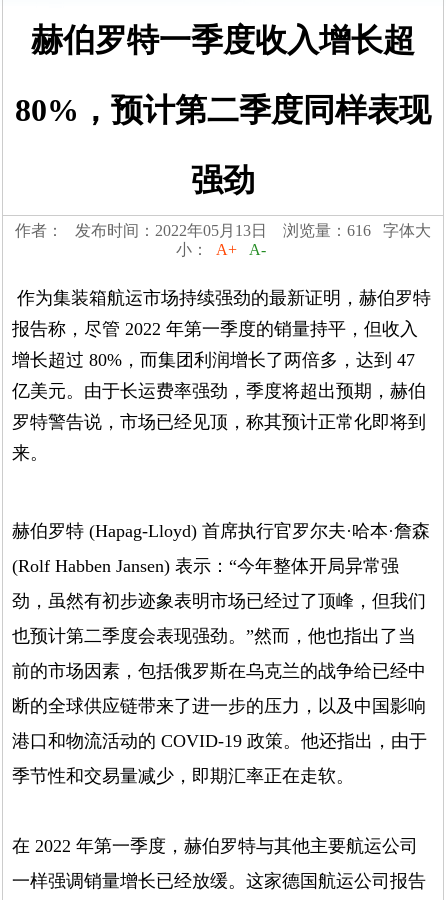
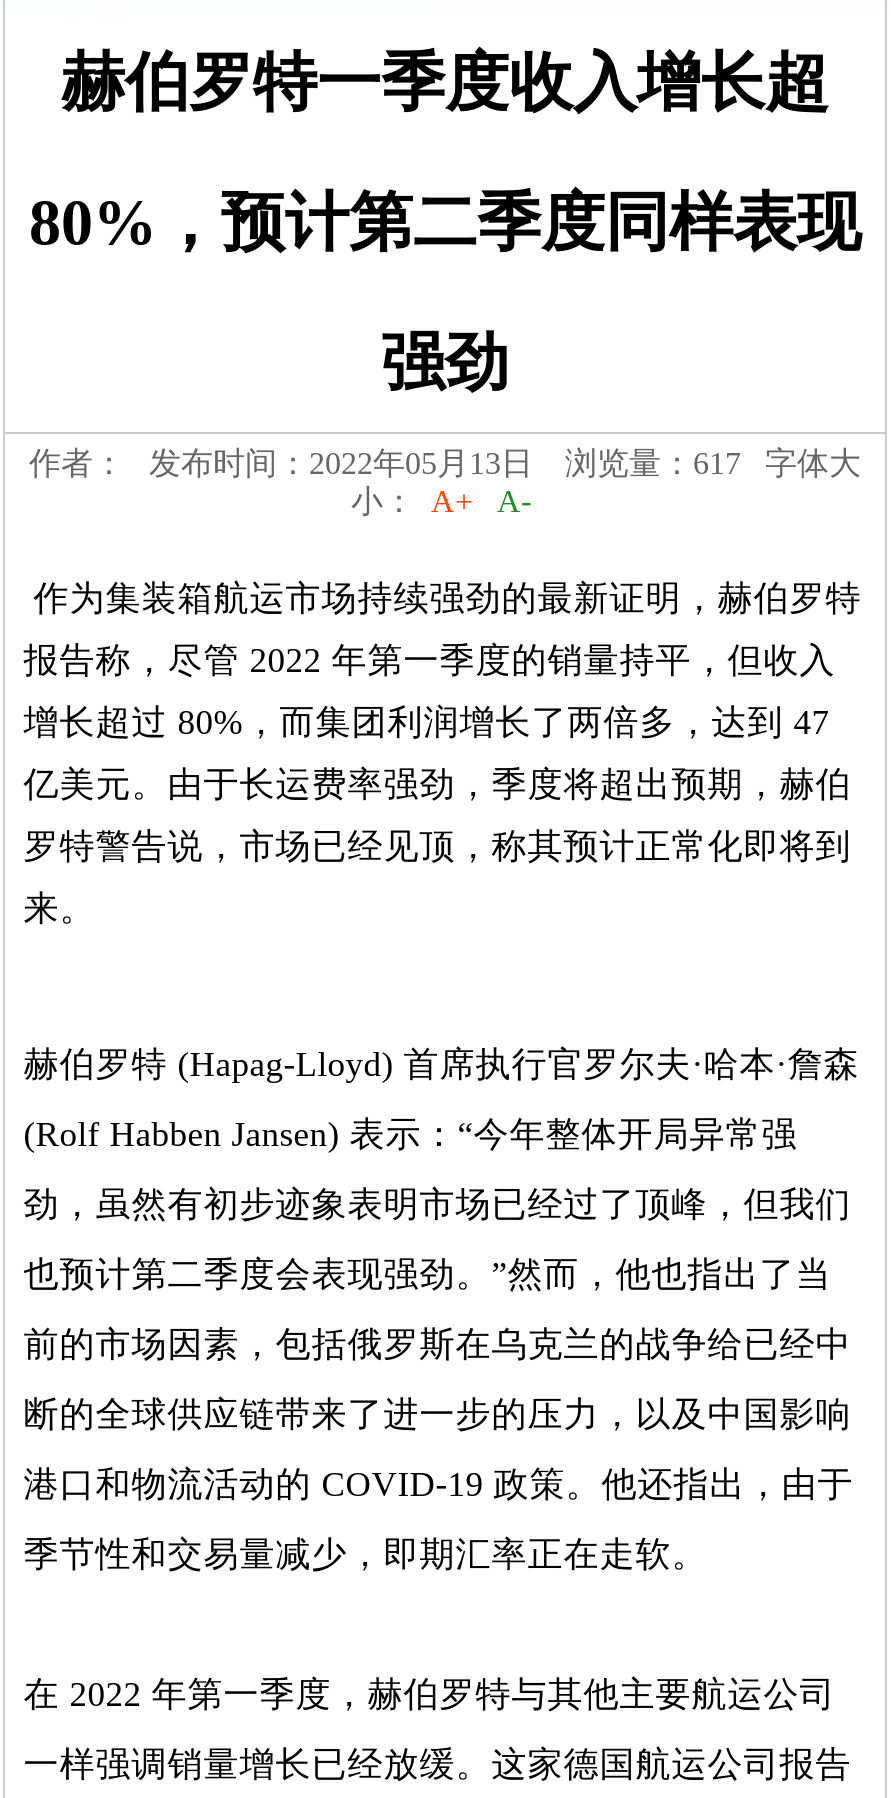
[15,222,431,239] 作者： 发布时间：2022年05月13日 浏览量：616 字体大 -> [29,447,861,481] 作者： 发布时间：2022年05月13日 浏览量：617 字体大

